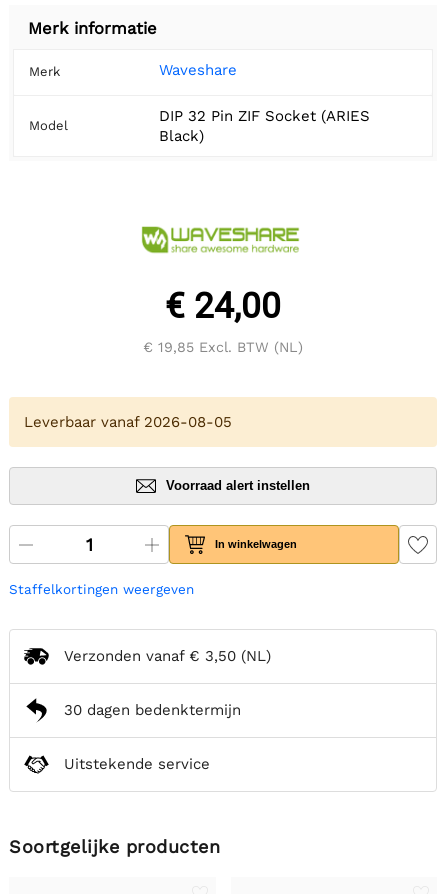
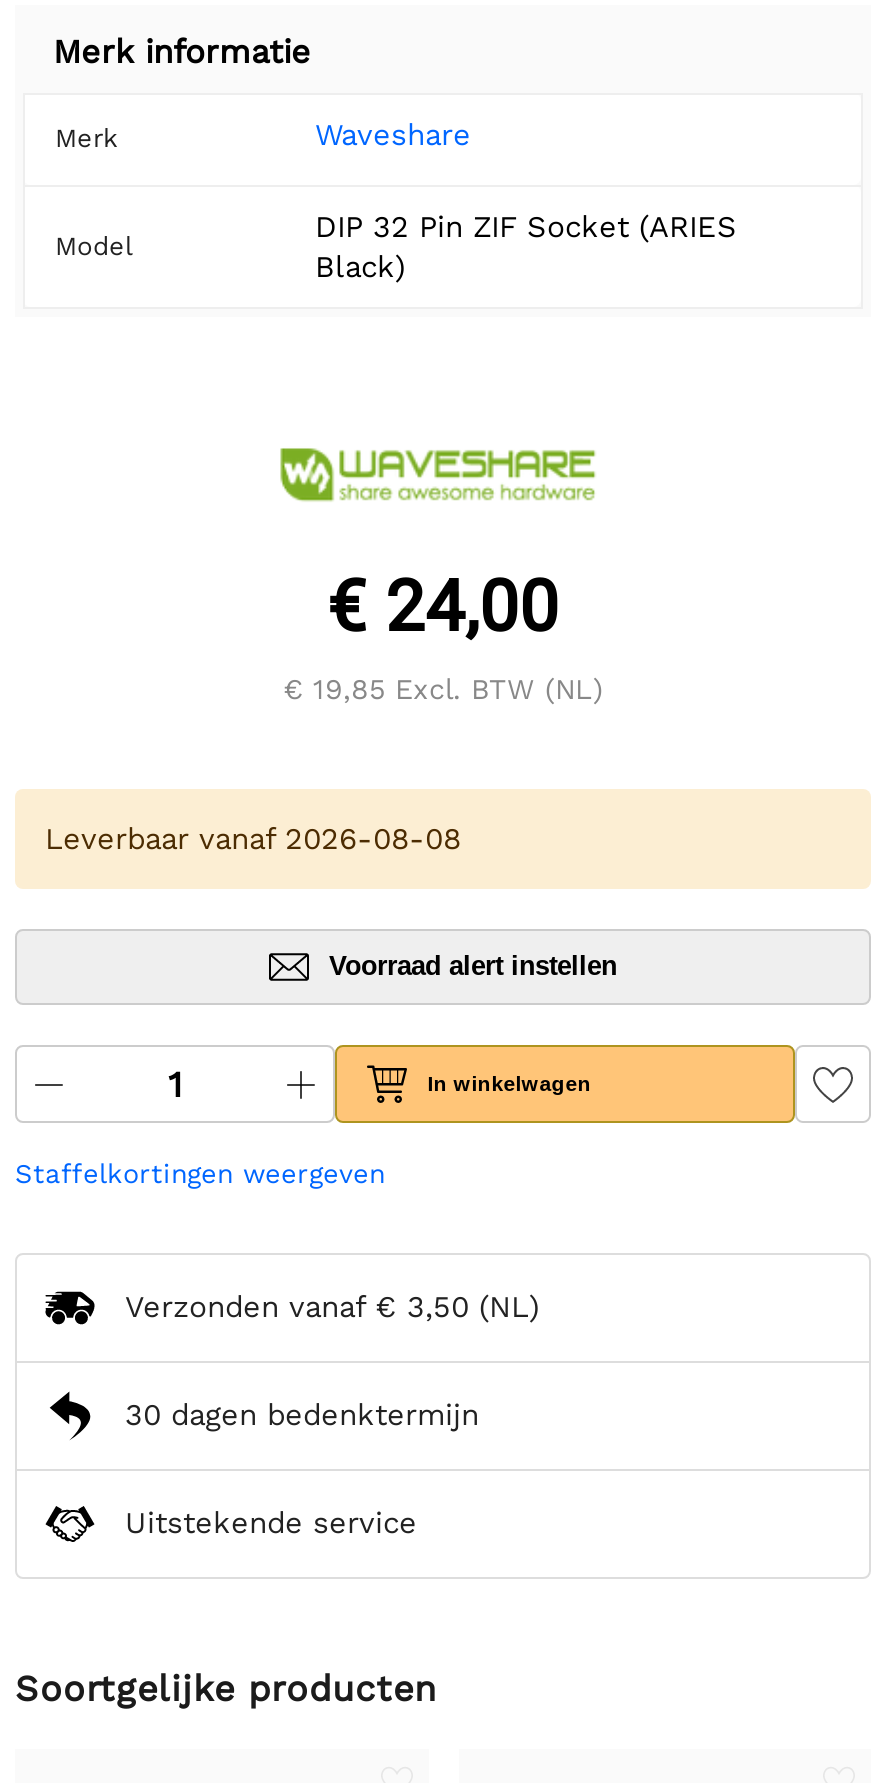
[24,412,232,430] Leverbaar vanaf 2026-08-05 -> [45,820,461,856] Leverbaar vanaf 2026-08-08

